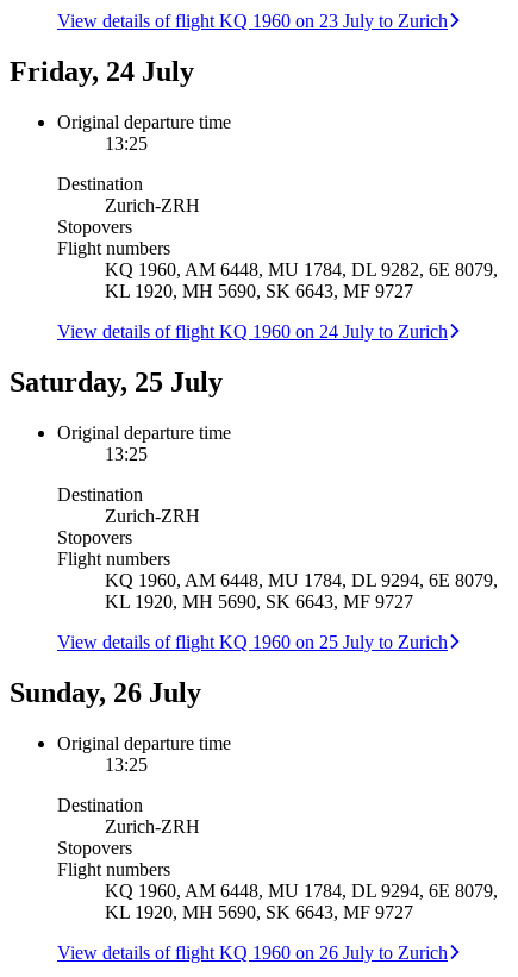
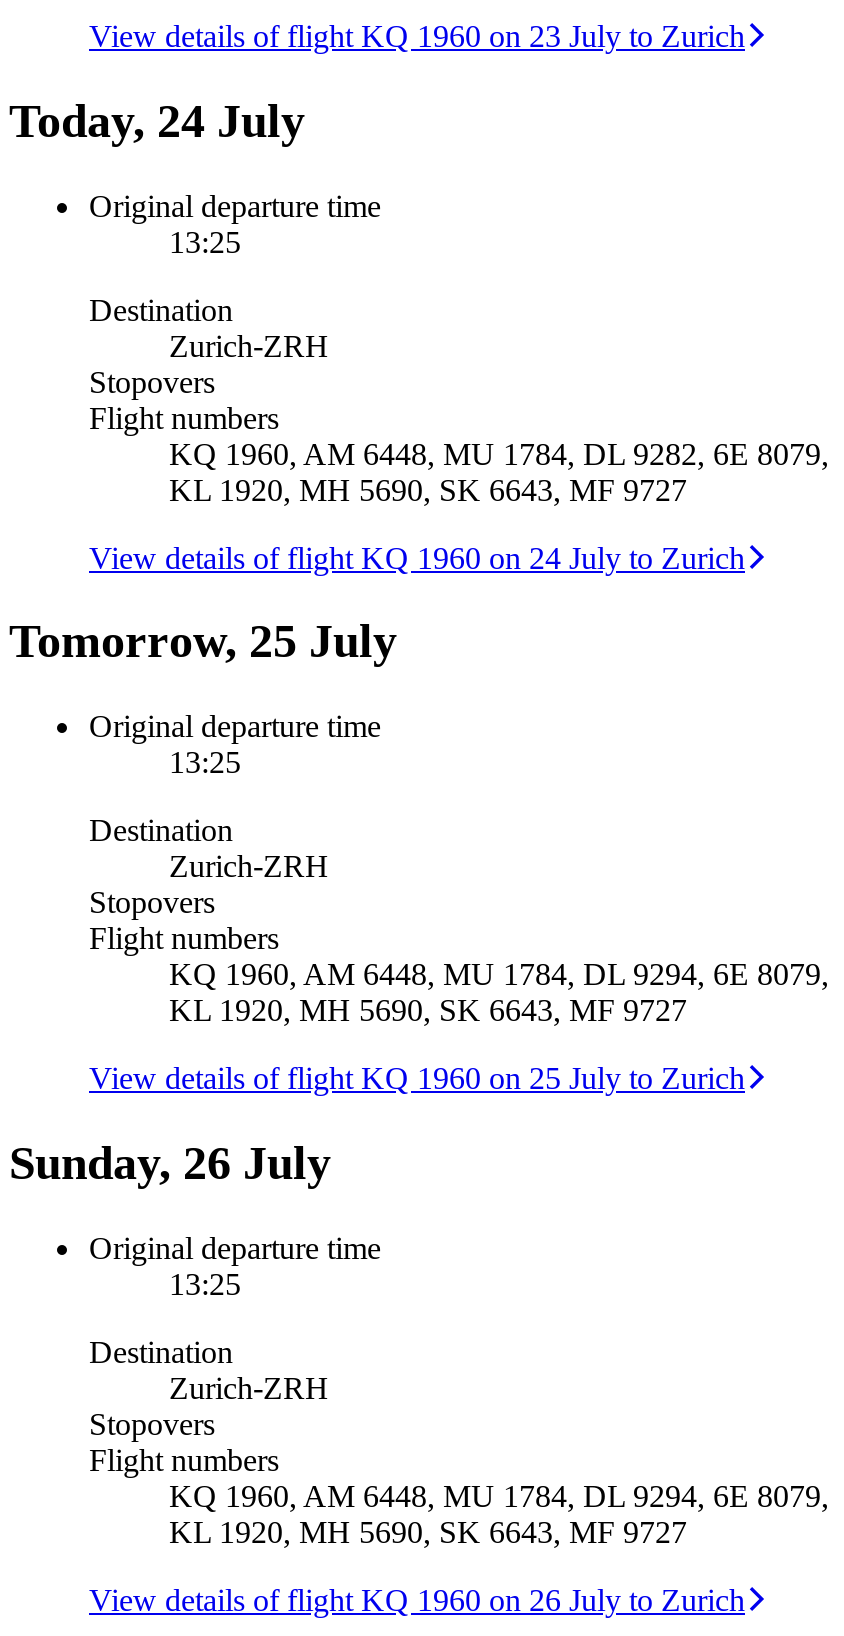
[10,56,194,87] Friday, 24 July -> [9,94,305,146] Today, 24 July
[10,366,223,397] Saturday, 25 July -> [9,616,397,668] Tomorrow, 25 July

